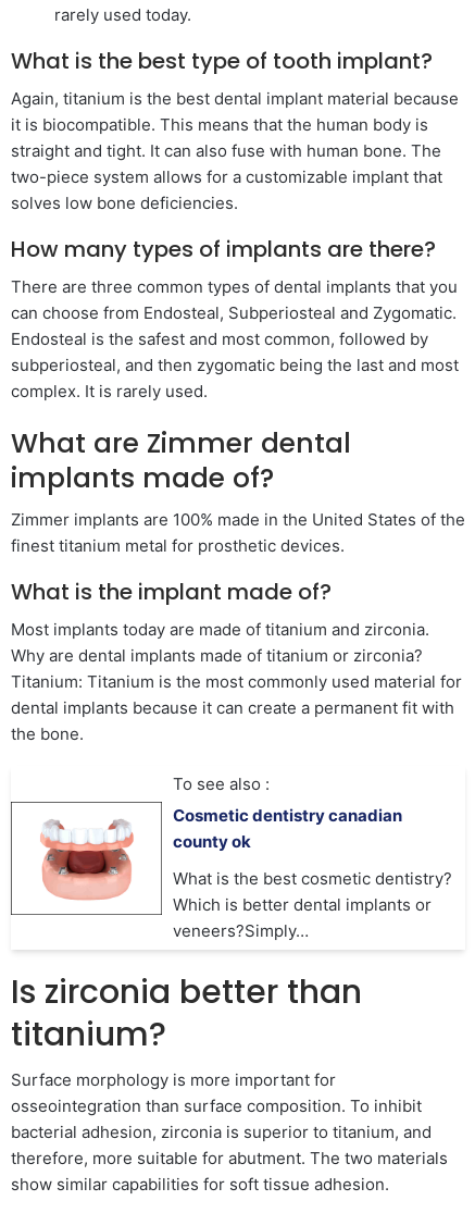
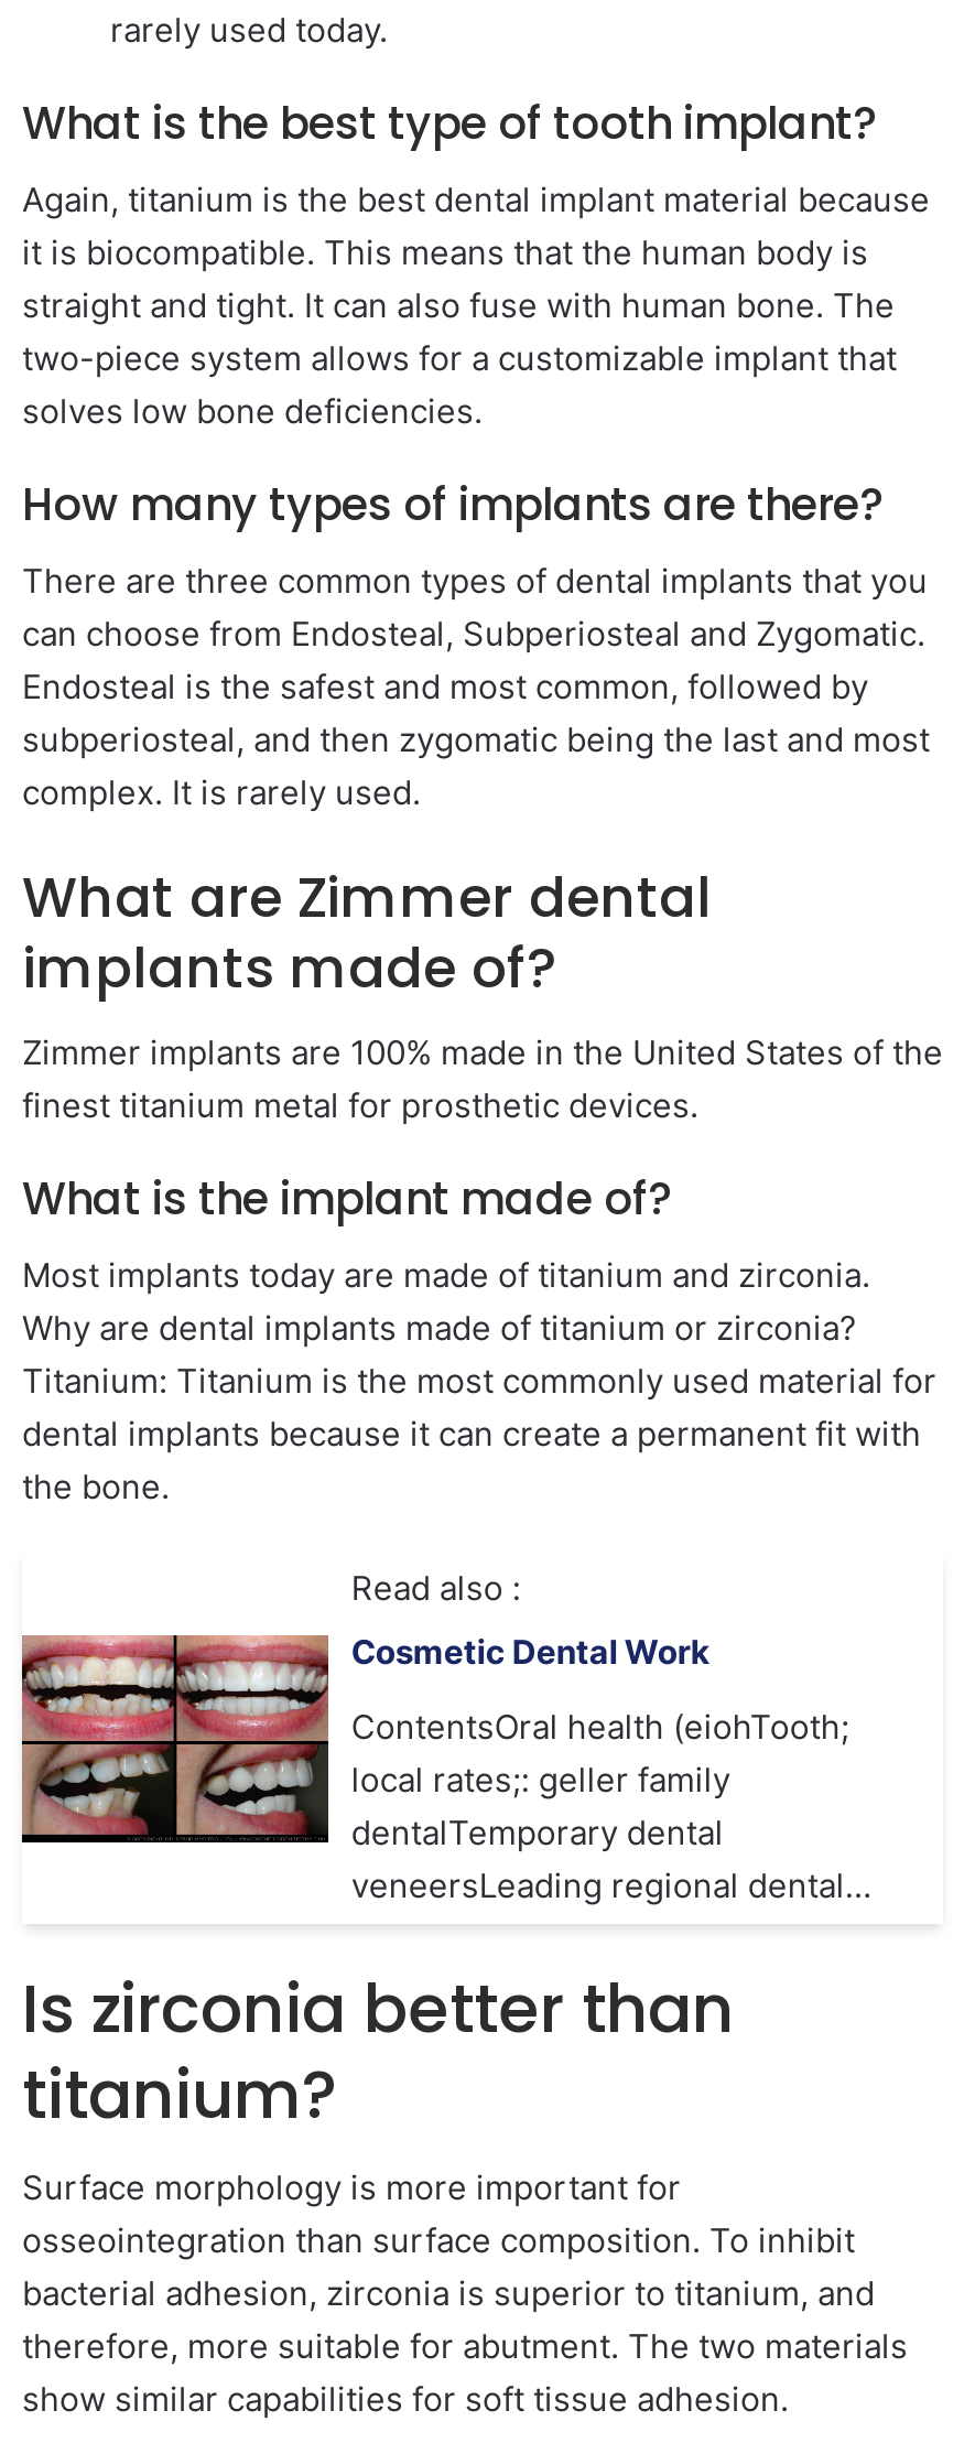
[173,774,270,795] To see also : -> [351,1568,521,1610] Read also :
[10,801,402,916] [image] | Cosmetic dentistry canadian | county ok -> [22,1624,710,1853] [image] | Cosmetic Dental Work
[173,869,452,941] What is the best cosmetic dentistry? | Which is better dental implants or | veneers?Simply… -> [351,1707,871,1907] ContentsOral health (eiohTooth; | local rates;: geller family | dentalTemporary dental | veneersLeading regional dental…

